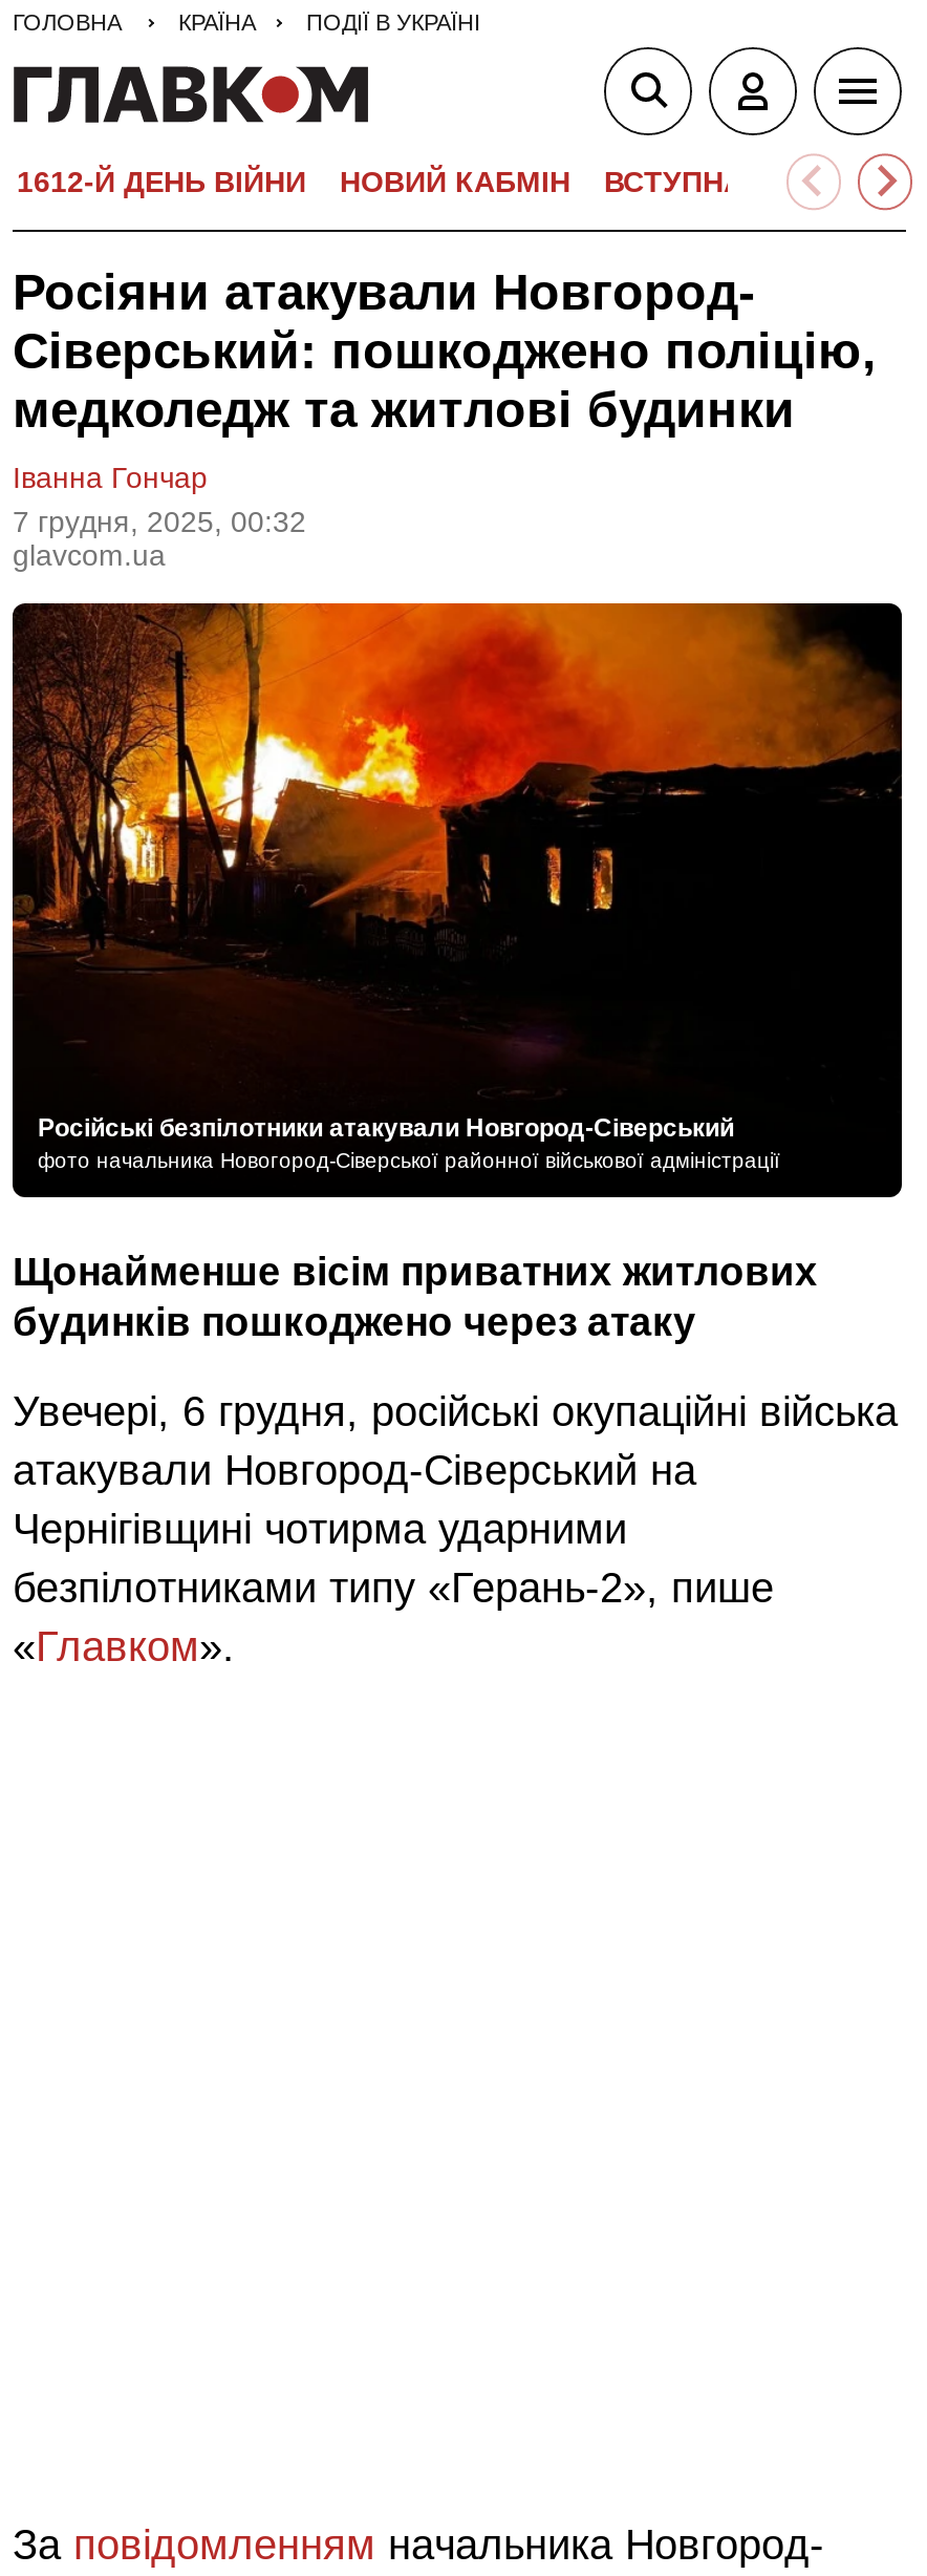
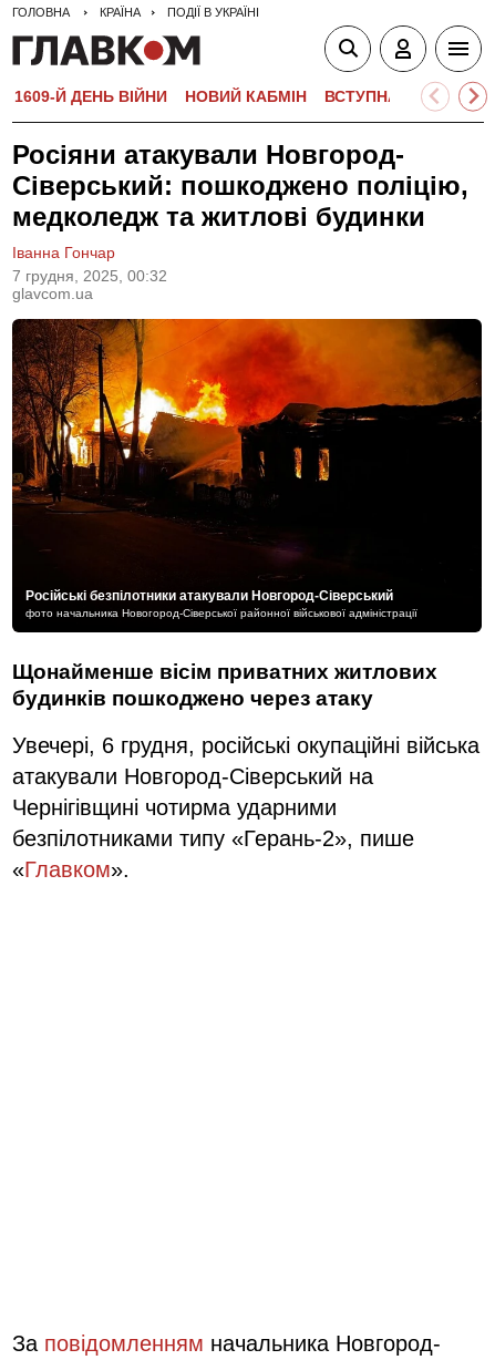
[17,165,306,198] 1612-Й ДЕНЬ ВІЙНИ -> [14,87,167,105] 1609-Й ДЕНЬ ВІЙНИ

